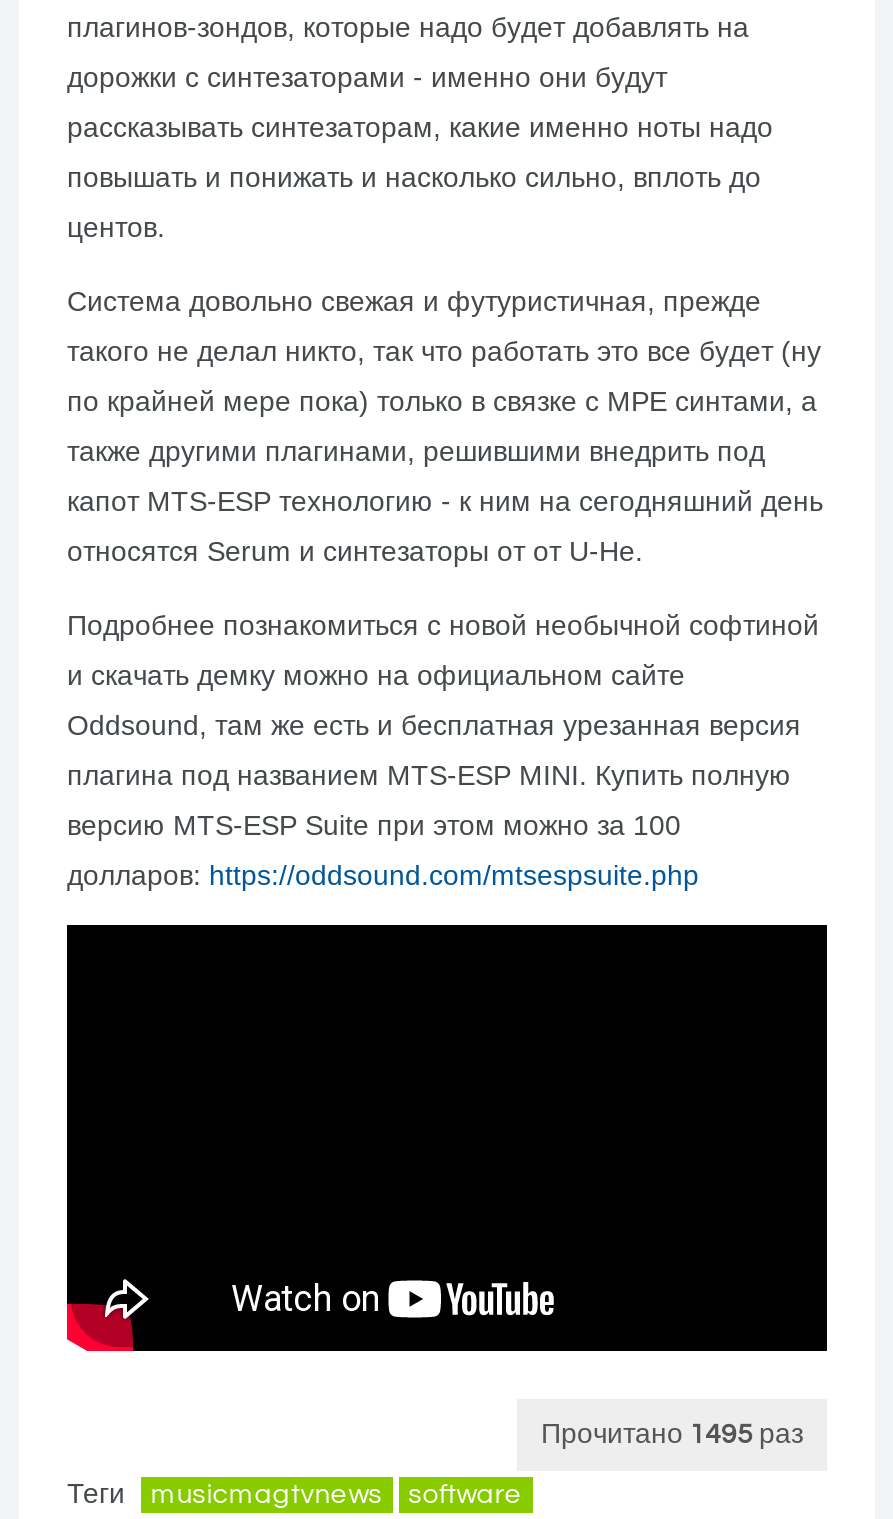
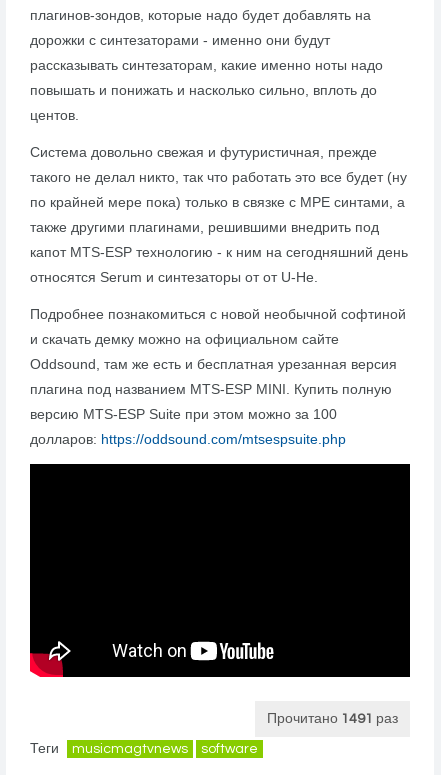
[541,1420,803,1448] Прочитано 1495 раз -> [267,711,398,725] Прочитано 1491 раз

